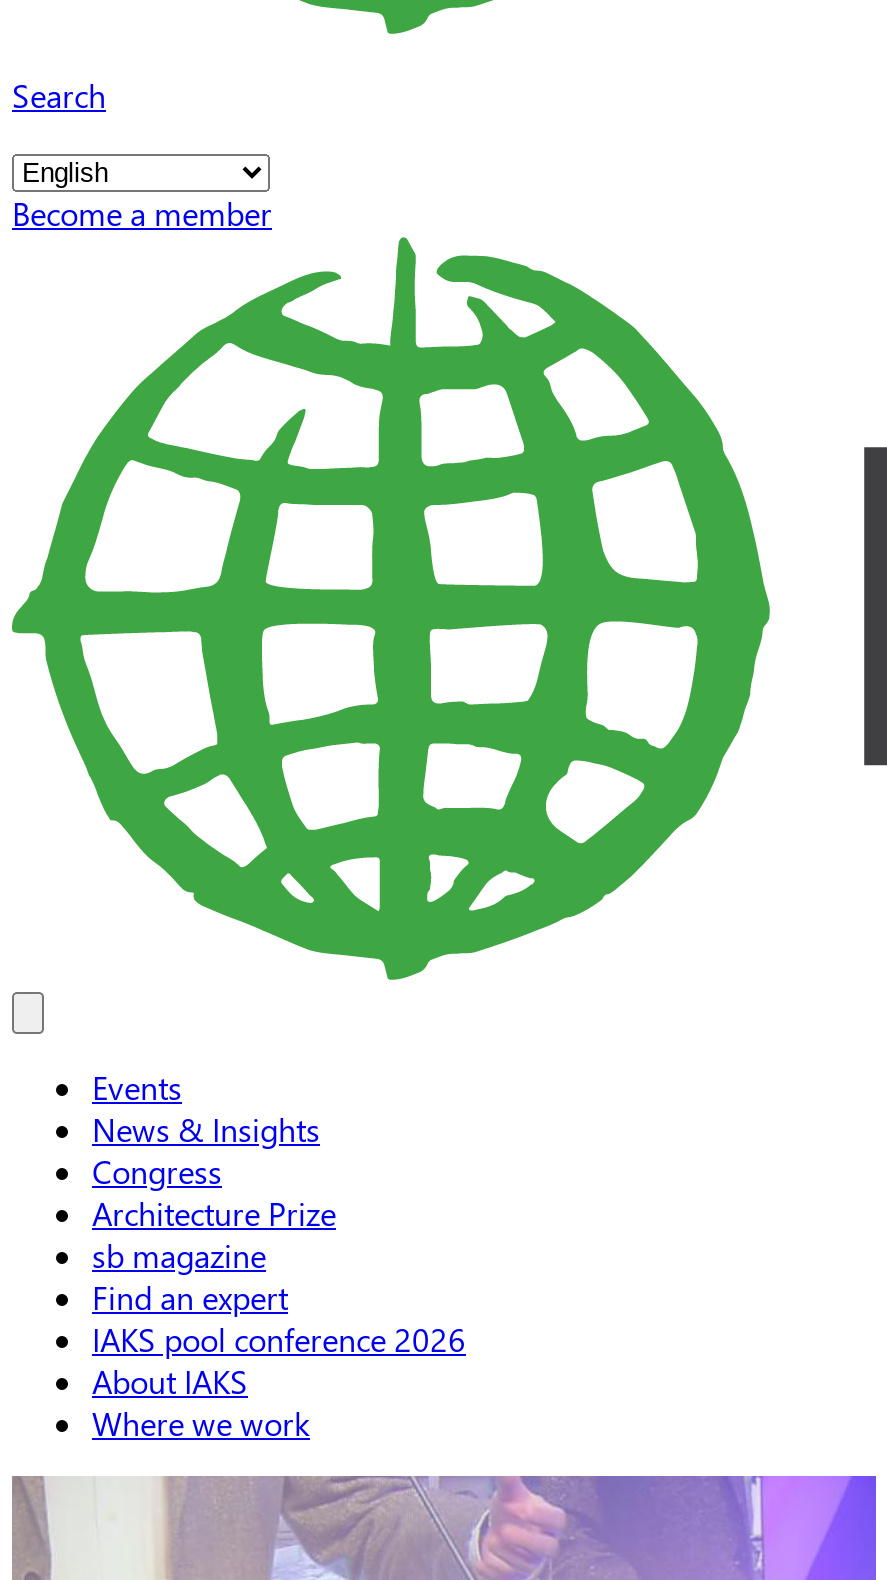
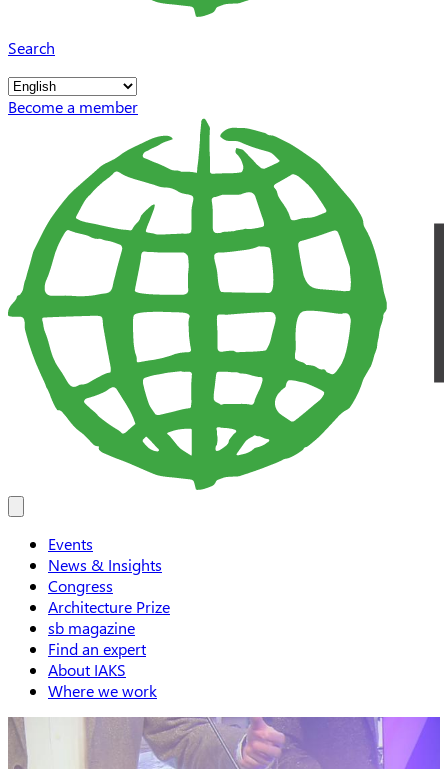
[92,1318,466,1360] IAKS pool conference 2026 -> none

